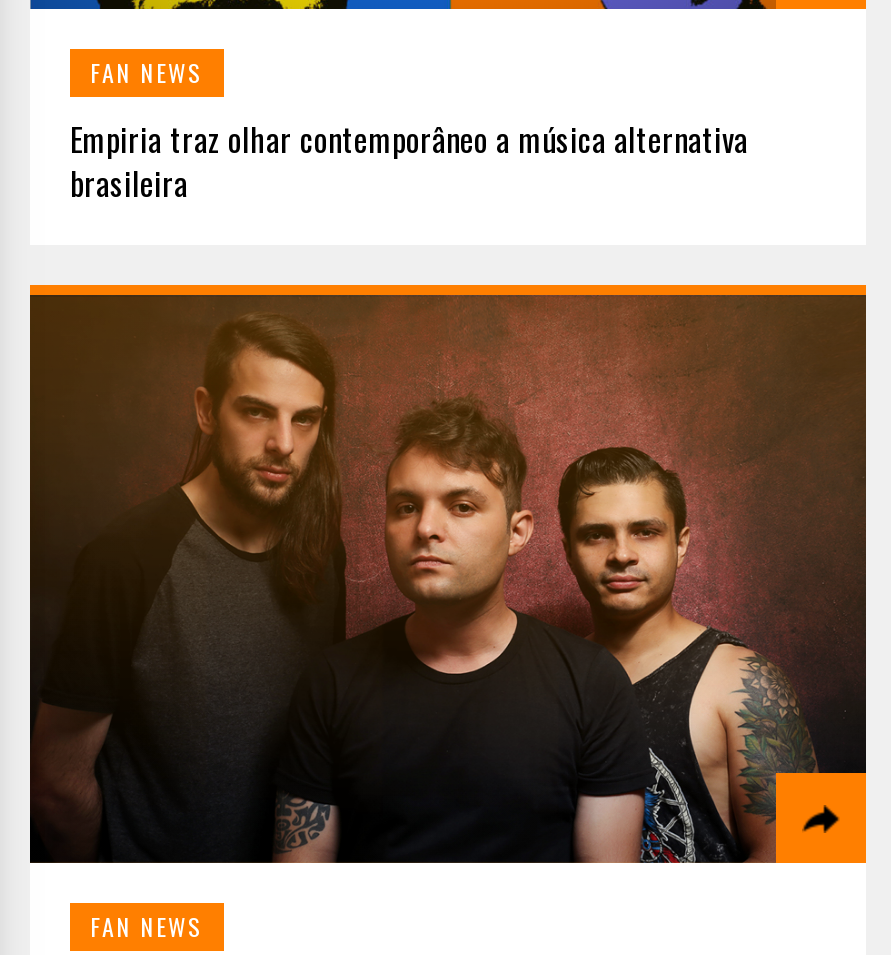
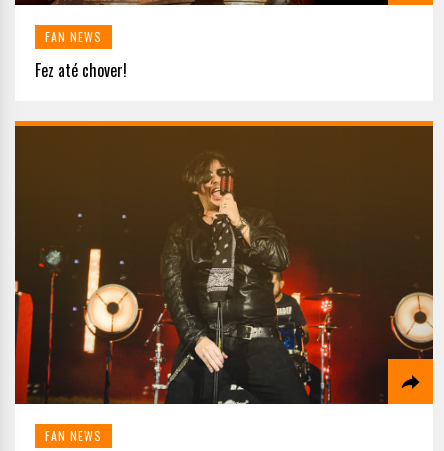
[70,116,748,208] Empiria traz olhar contemporâneo a música alternativa | brasileira -> [35,58,127,82] Fez até chover!
[28,282,868,864] [image] -> [14,120,434,405] [image]

